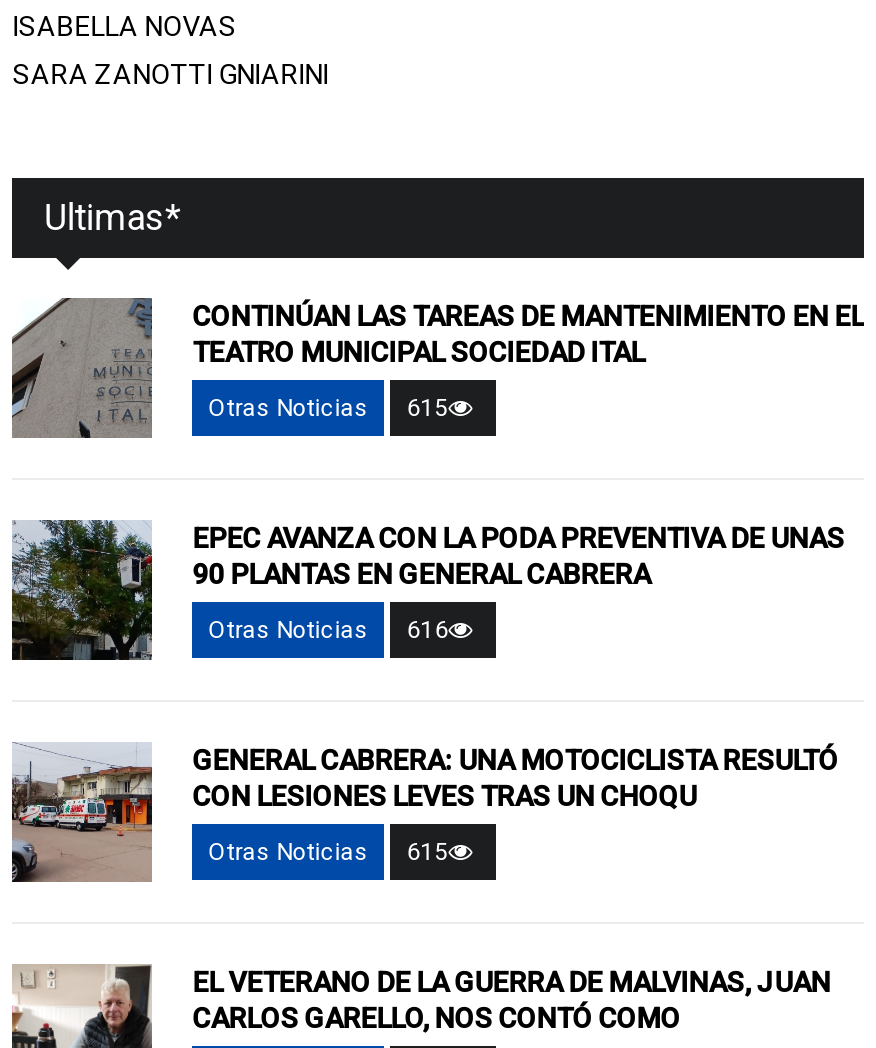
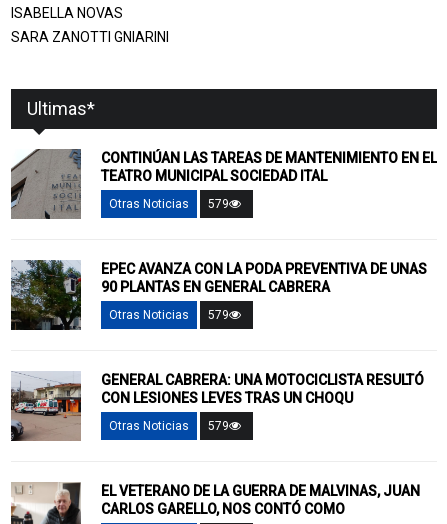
[208,393,448,421] Otras Noticias 615 -> [109,197,229,211] Otras Noticias 579
[208,615,448,643] Otras Noticias 616 -> [109,308,229,322] Otras Noticias 579
[208,837,448,865] Otras Noticias 615 -> [109,419,229,433] Otras Noticias 579

